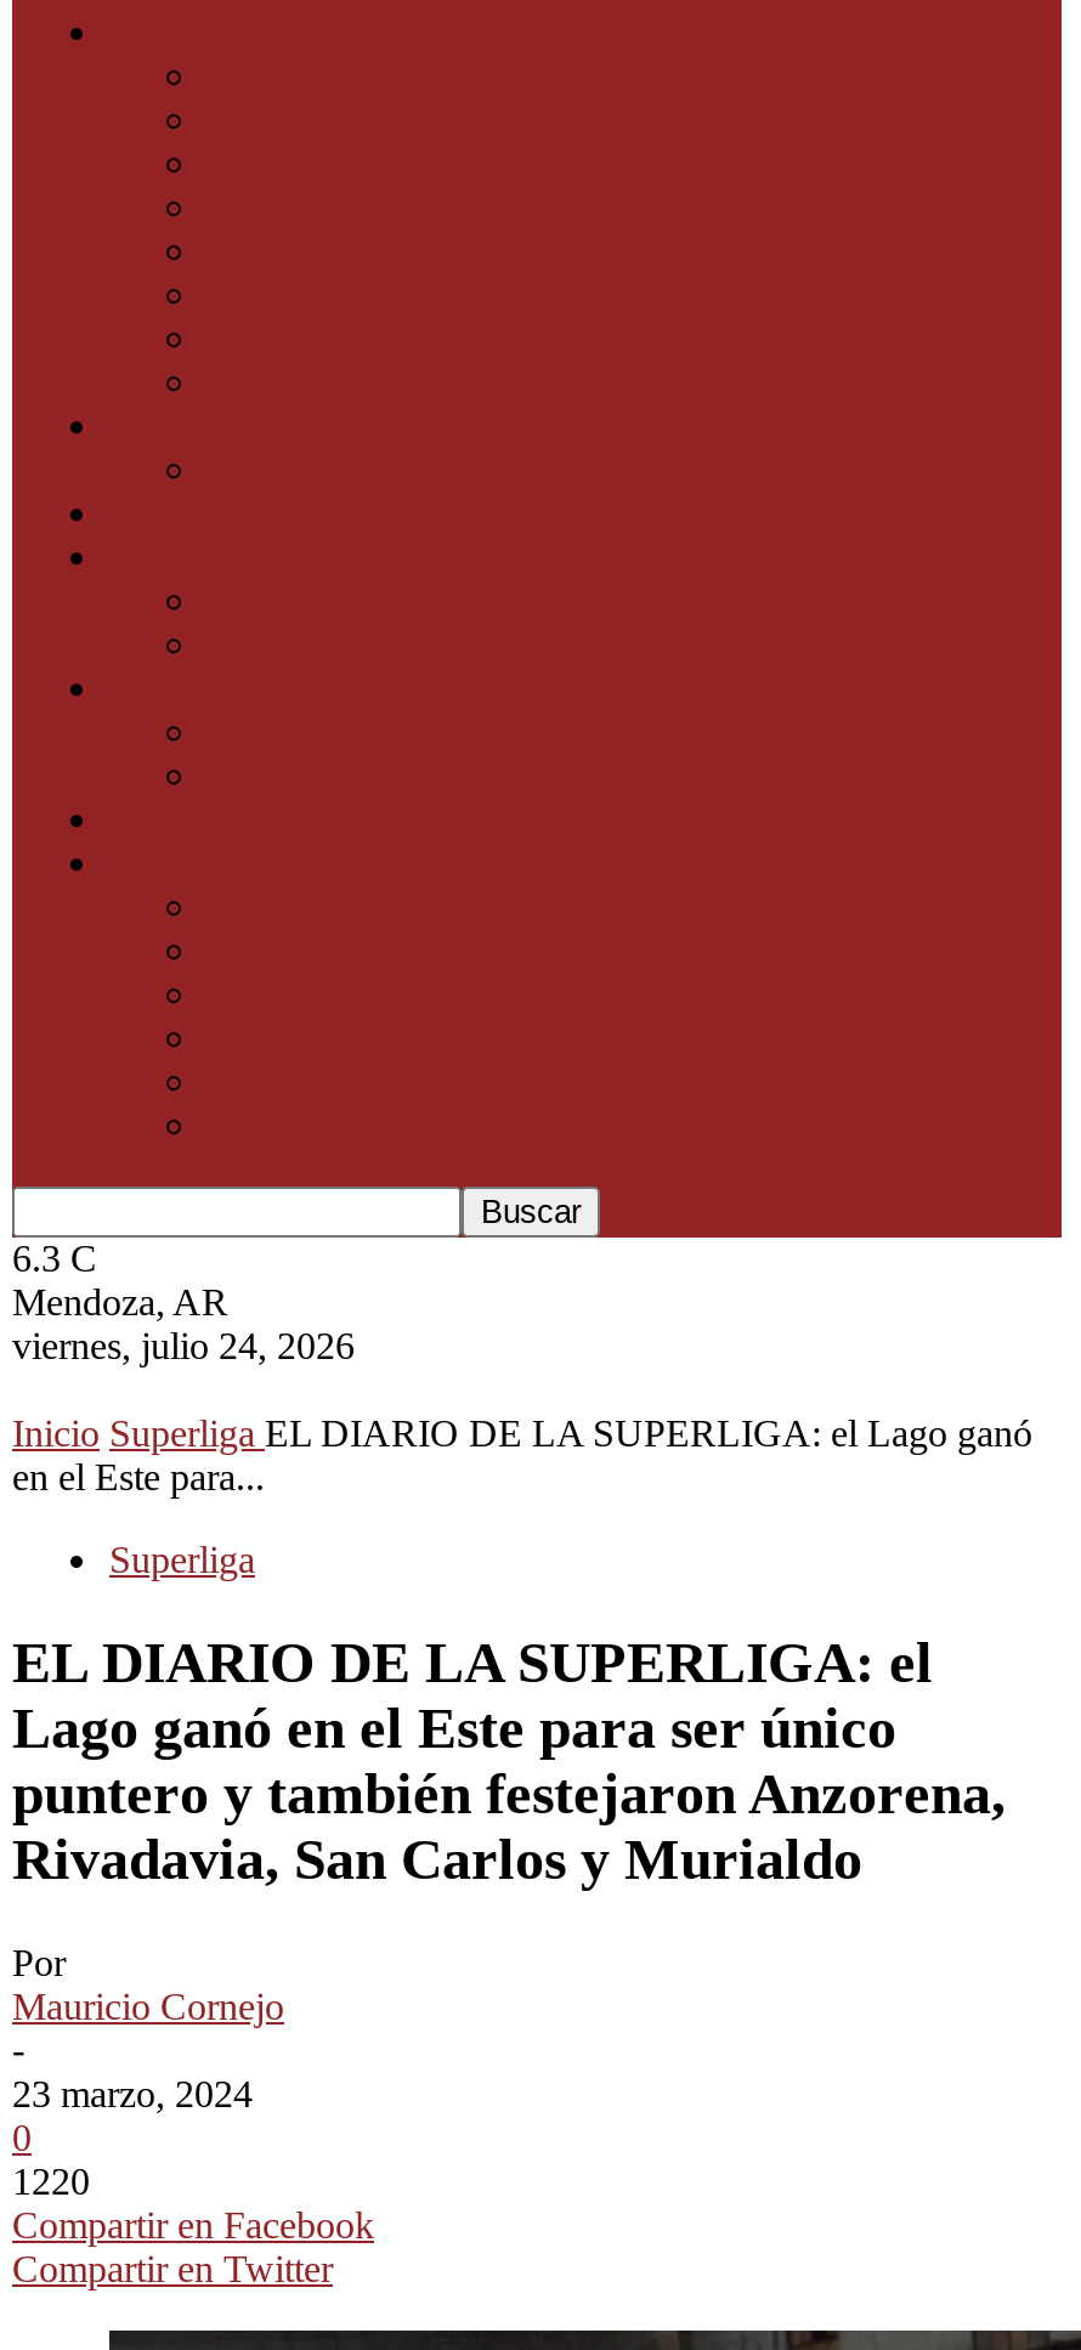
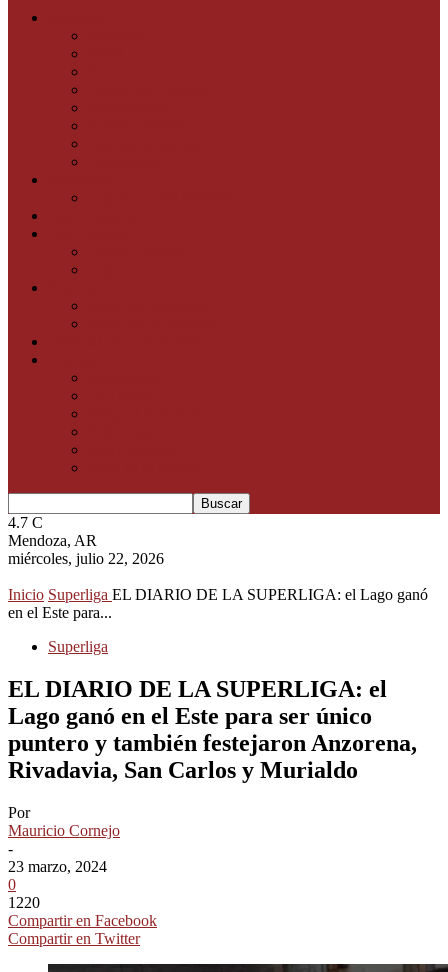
[12,1238,97,1279] 6.3 C -> [8,514,43,531] 4.7 C
[12,1325,355,1366] viernes, julio 24, 2026 -> [8,550,164,567] miércoles, julio 22, 2026

